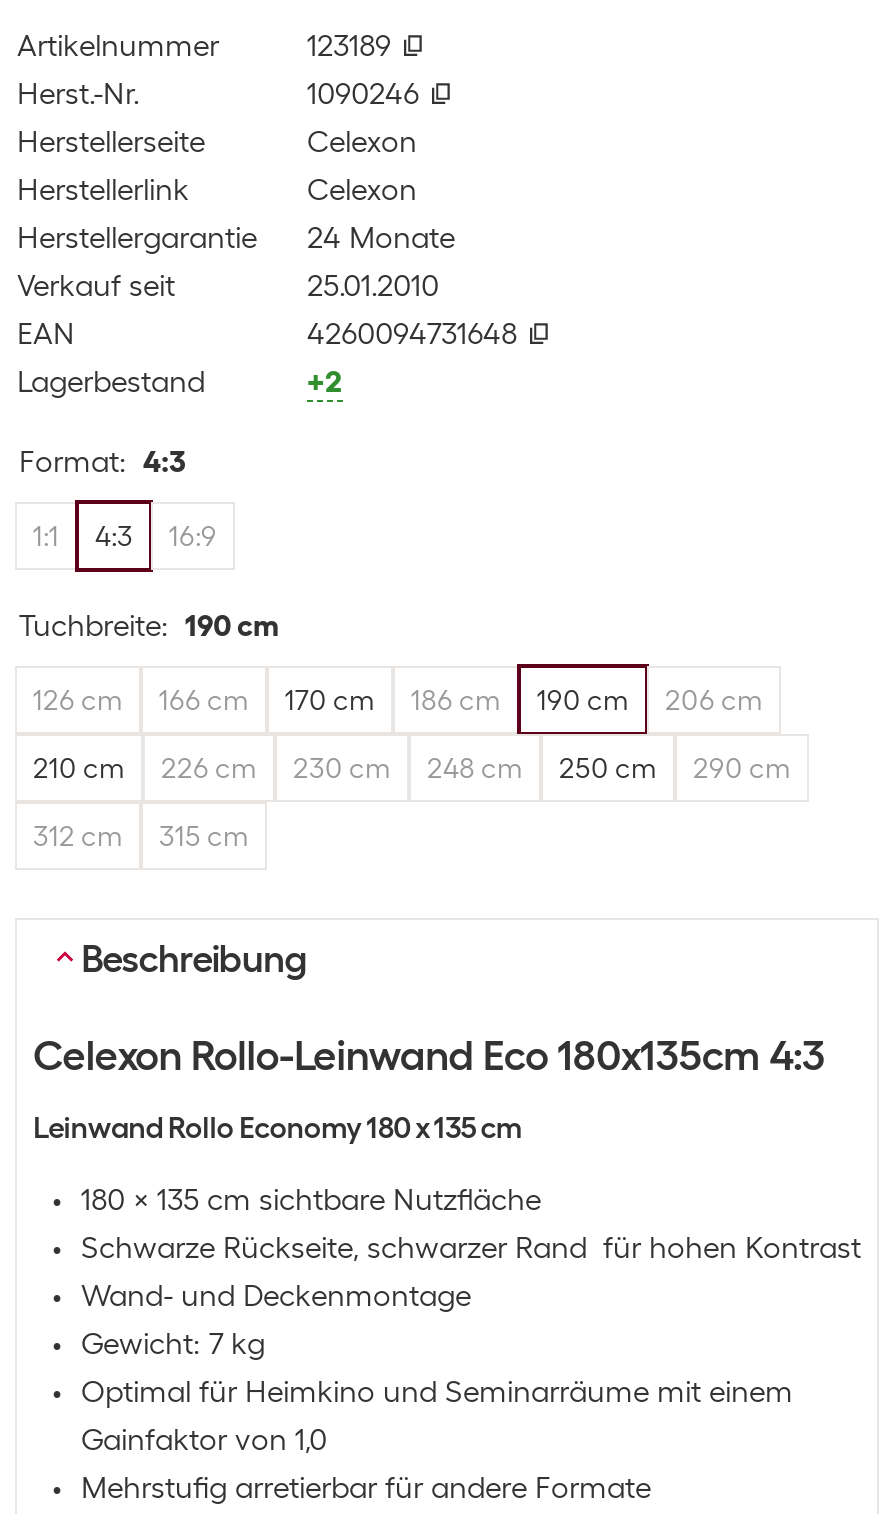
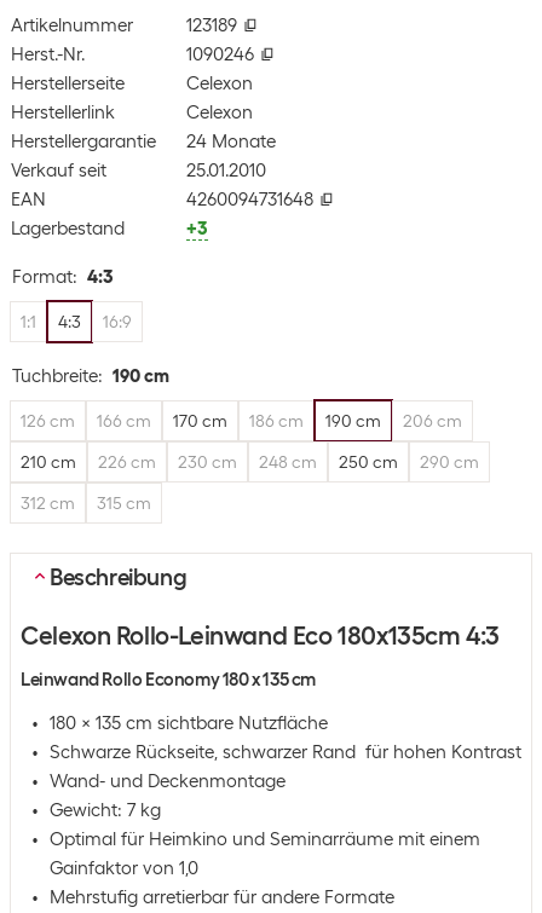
[307,364,343,400] +2 -> [186,218,208,239] +3

